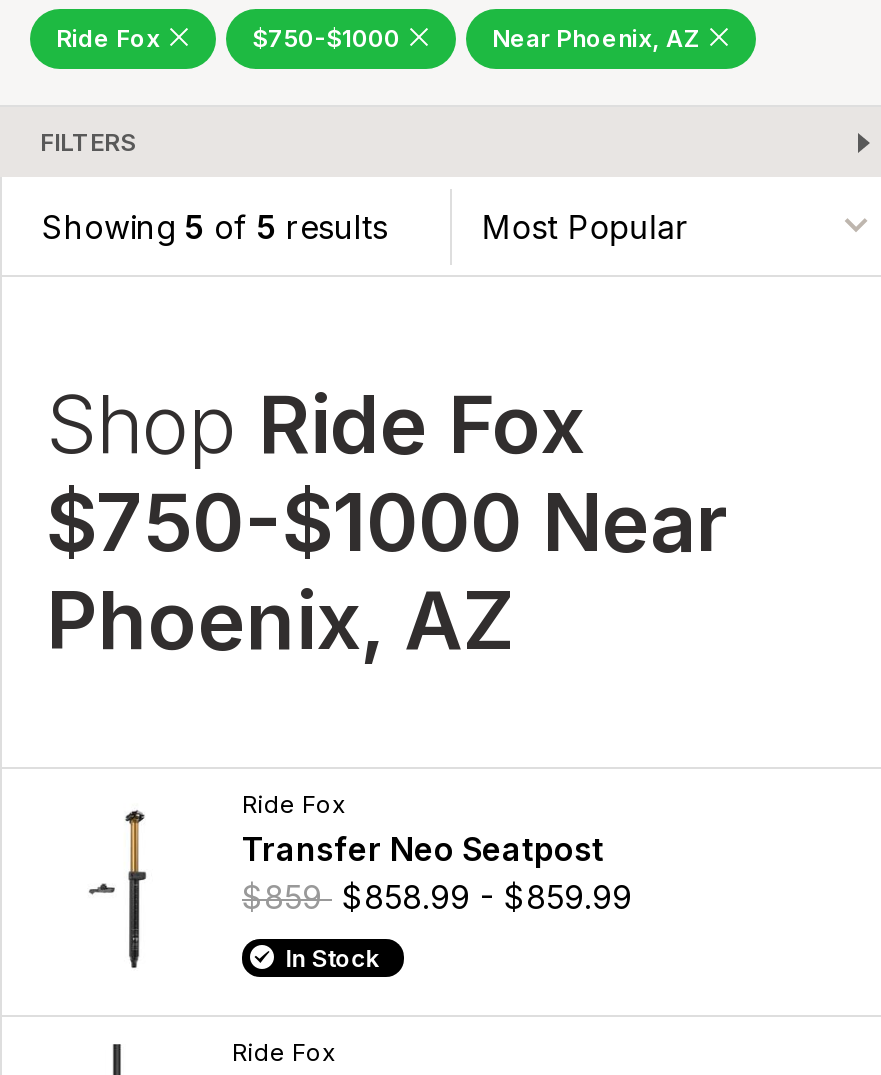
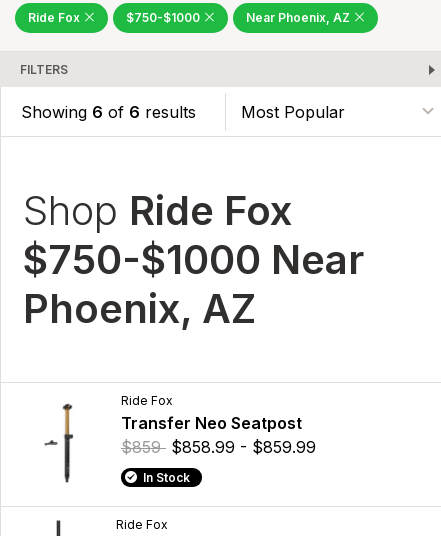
[42,206,388,246] Showing 5 of 5 results -> [21,101,196,121] Showing 6 of 6 results

